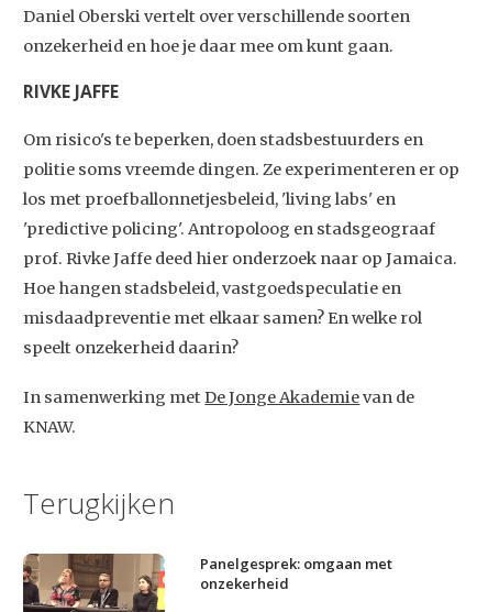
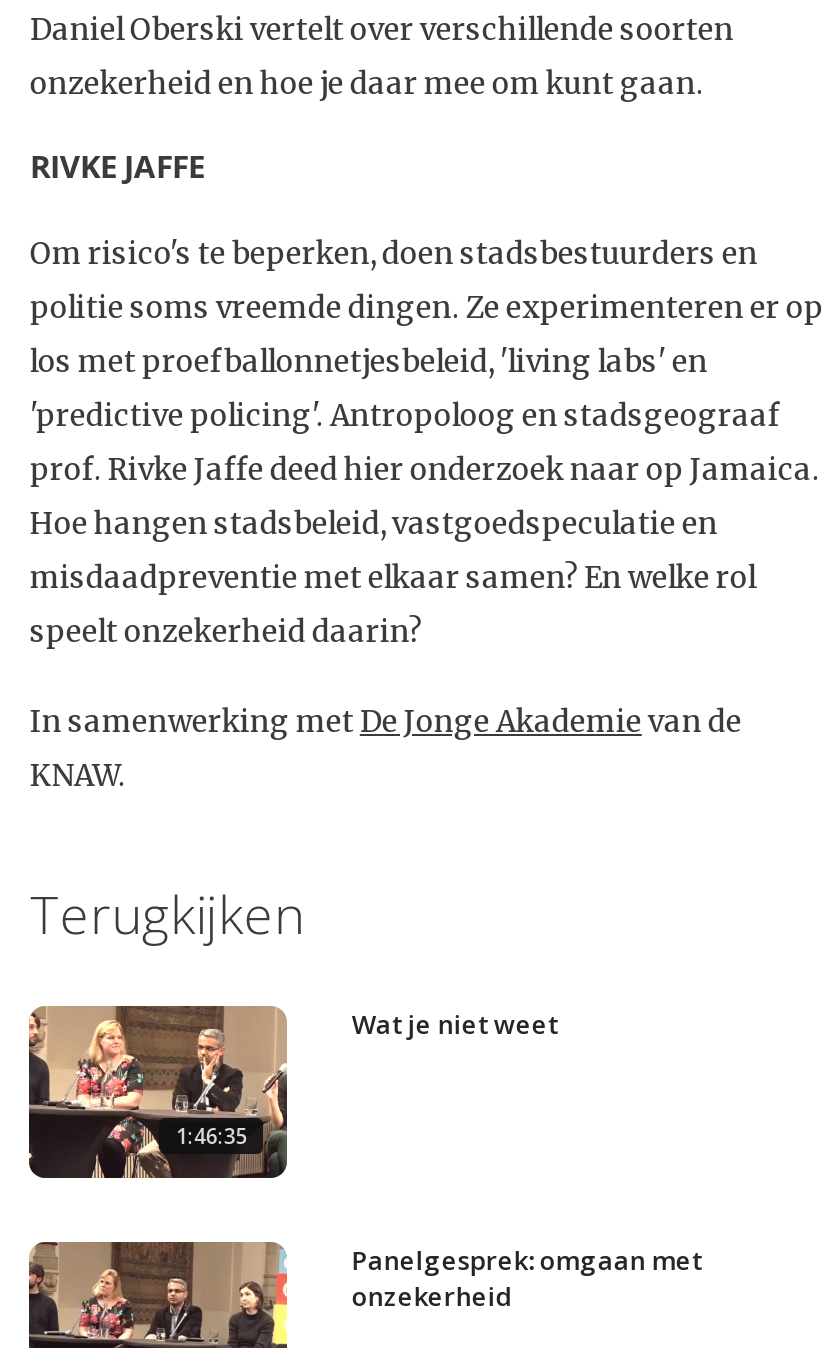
none -> [27,1004,289,1180] [image] | 1:46:35
none -> [352,1005,558,1041] Wat je niet weet

